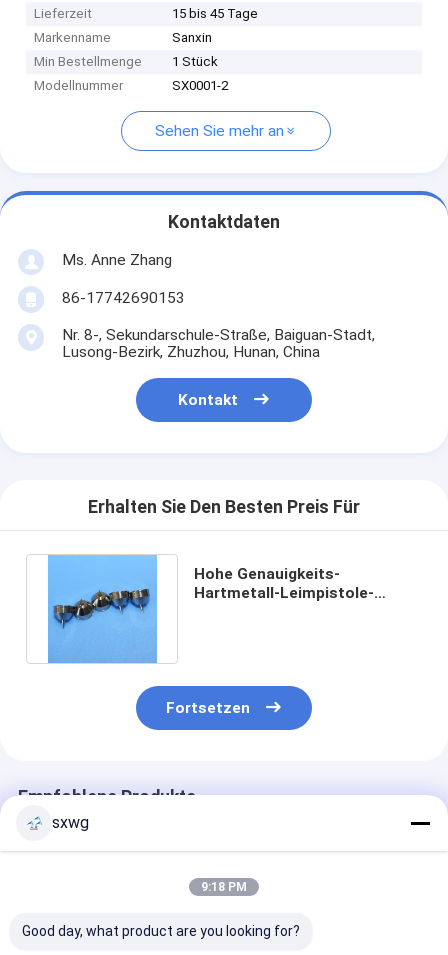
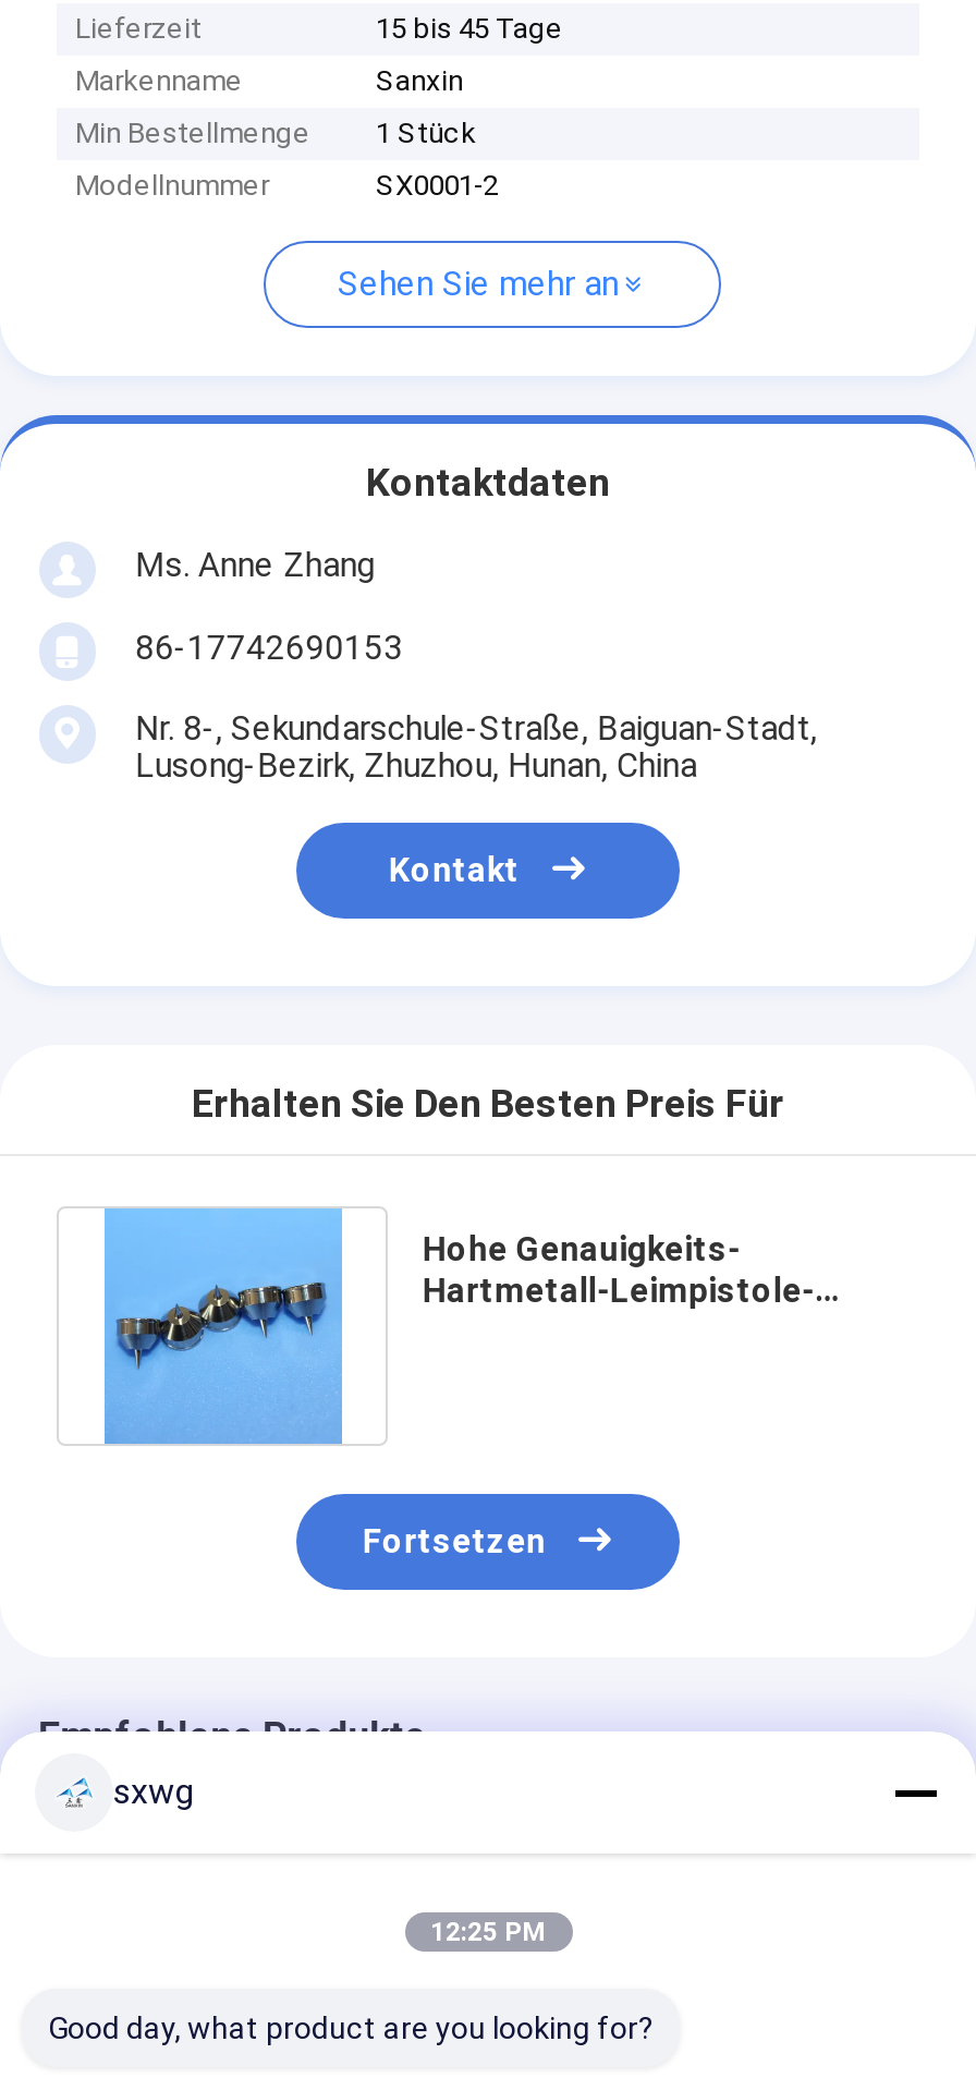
[201,880,247,894] 9:18 PM -> [430,1917,546,1947] 12:25 PM

